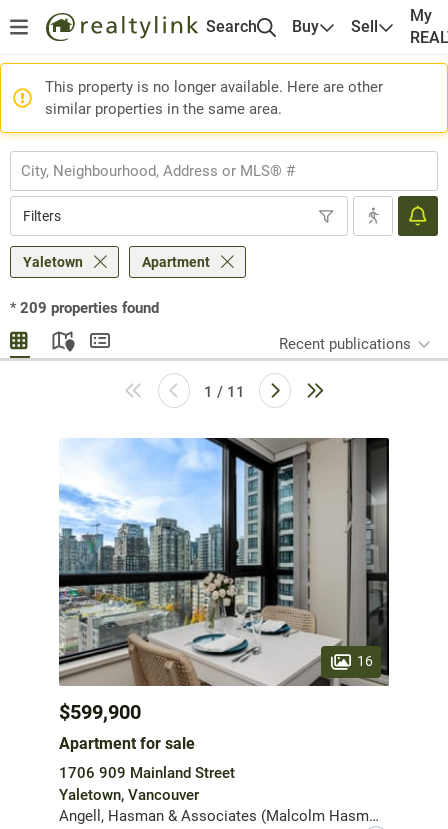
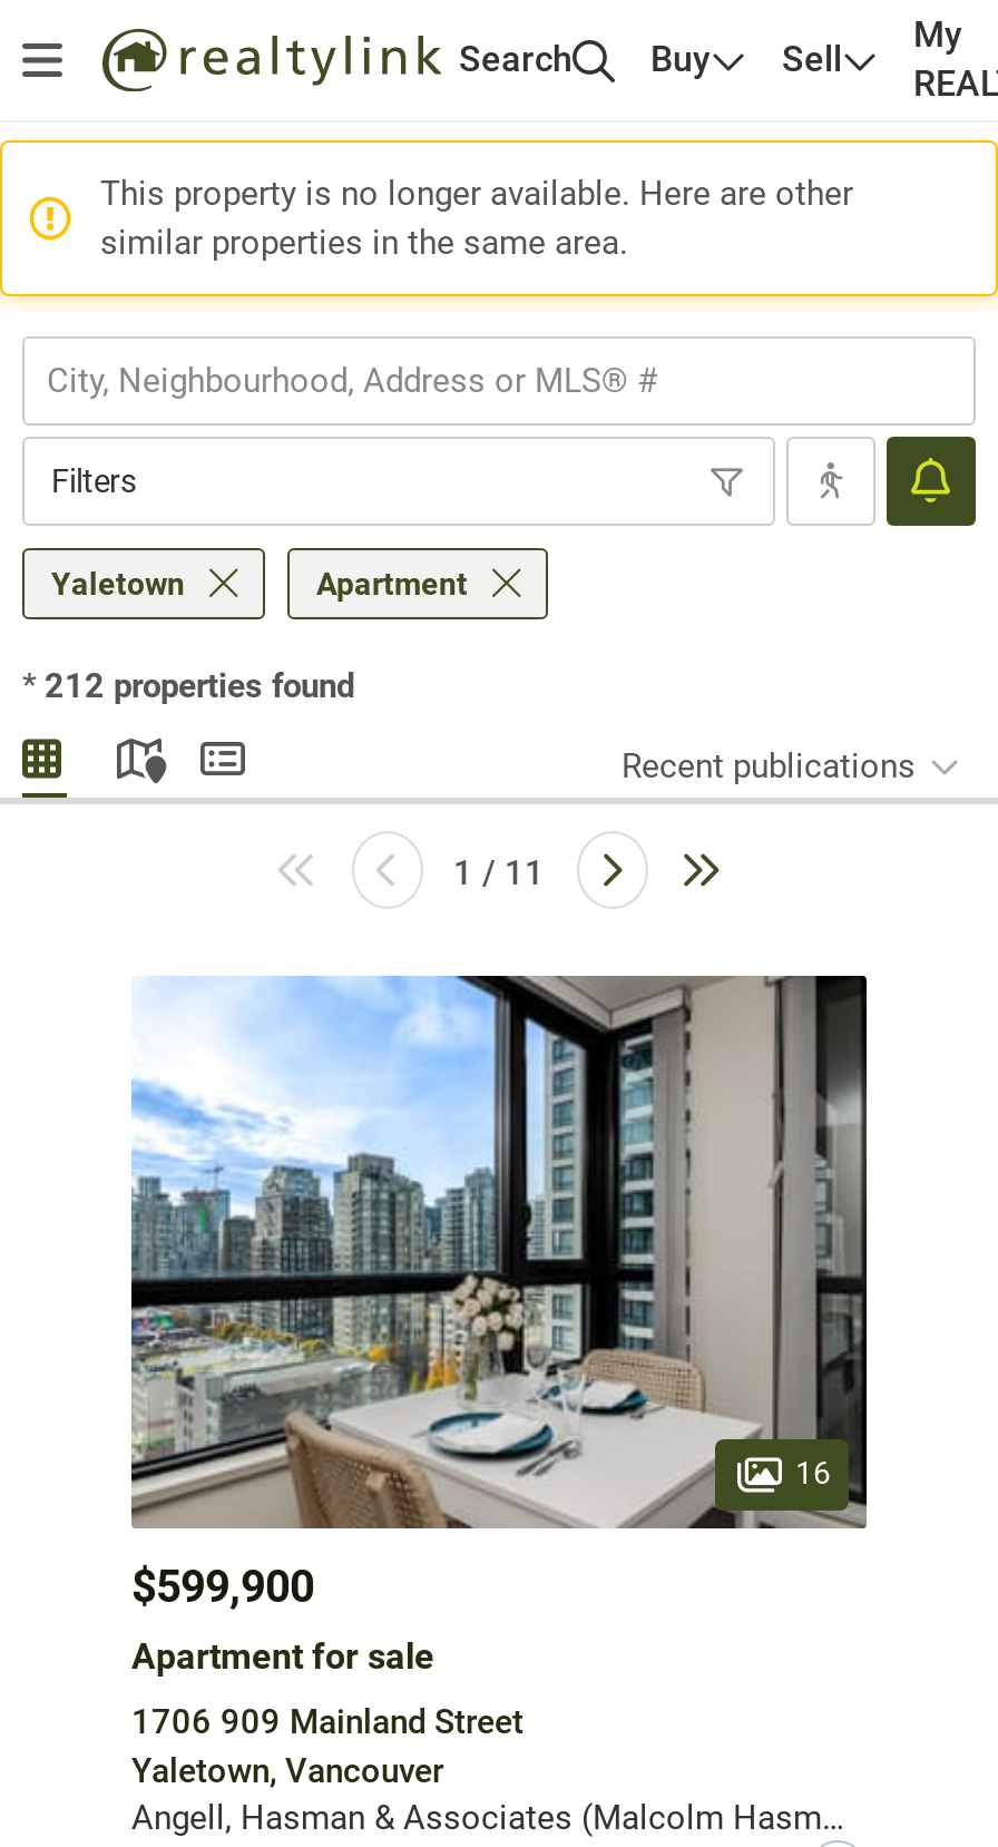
[10,299,159,317] * 209 properties found -> [22,666,354,706] * 212 properties found

